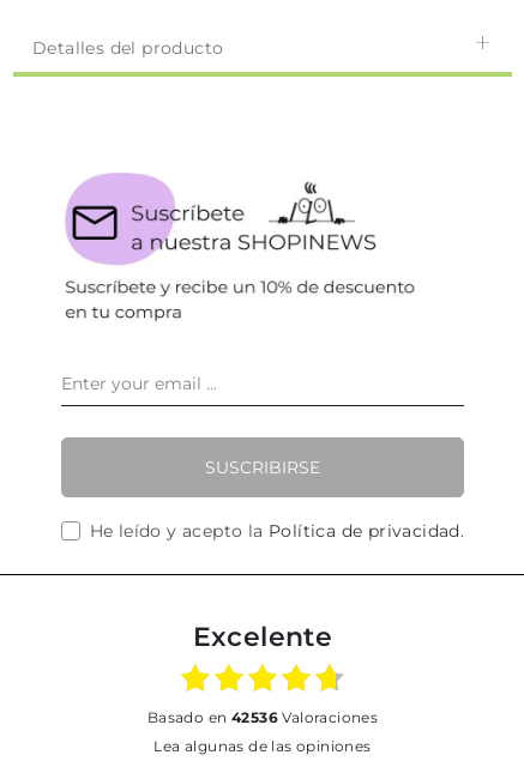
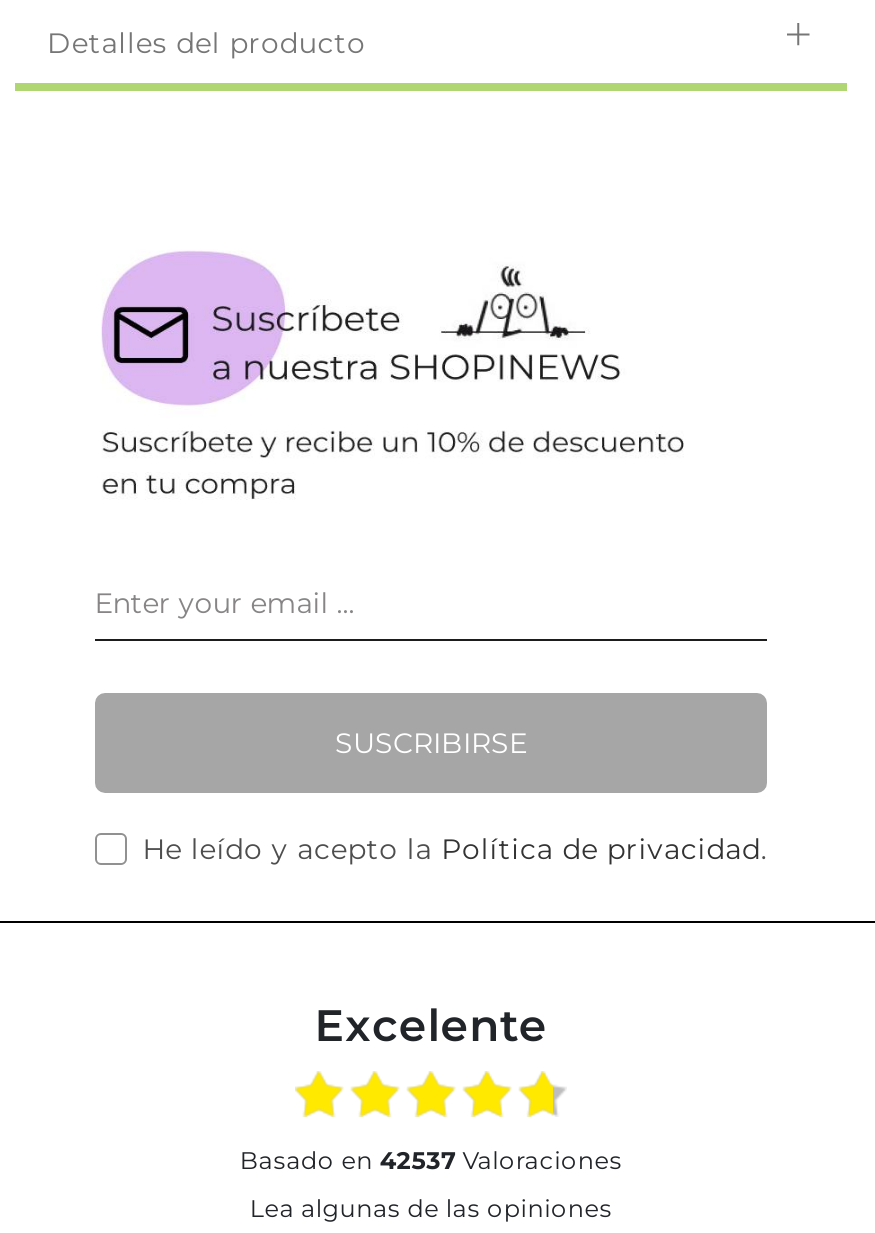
[159,709,378,727] basado en 42536 Valoraciones -> [259,1146,622,1176] basado en 42537 Valoraciones

